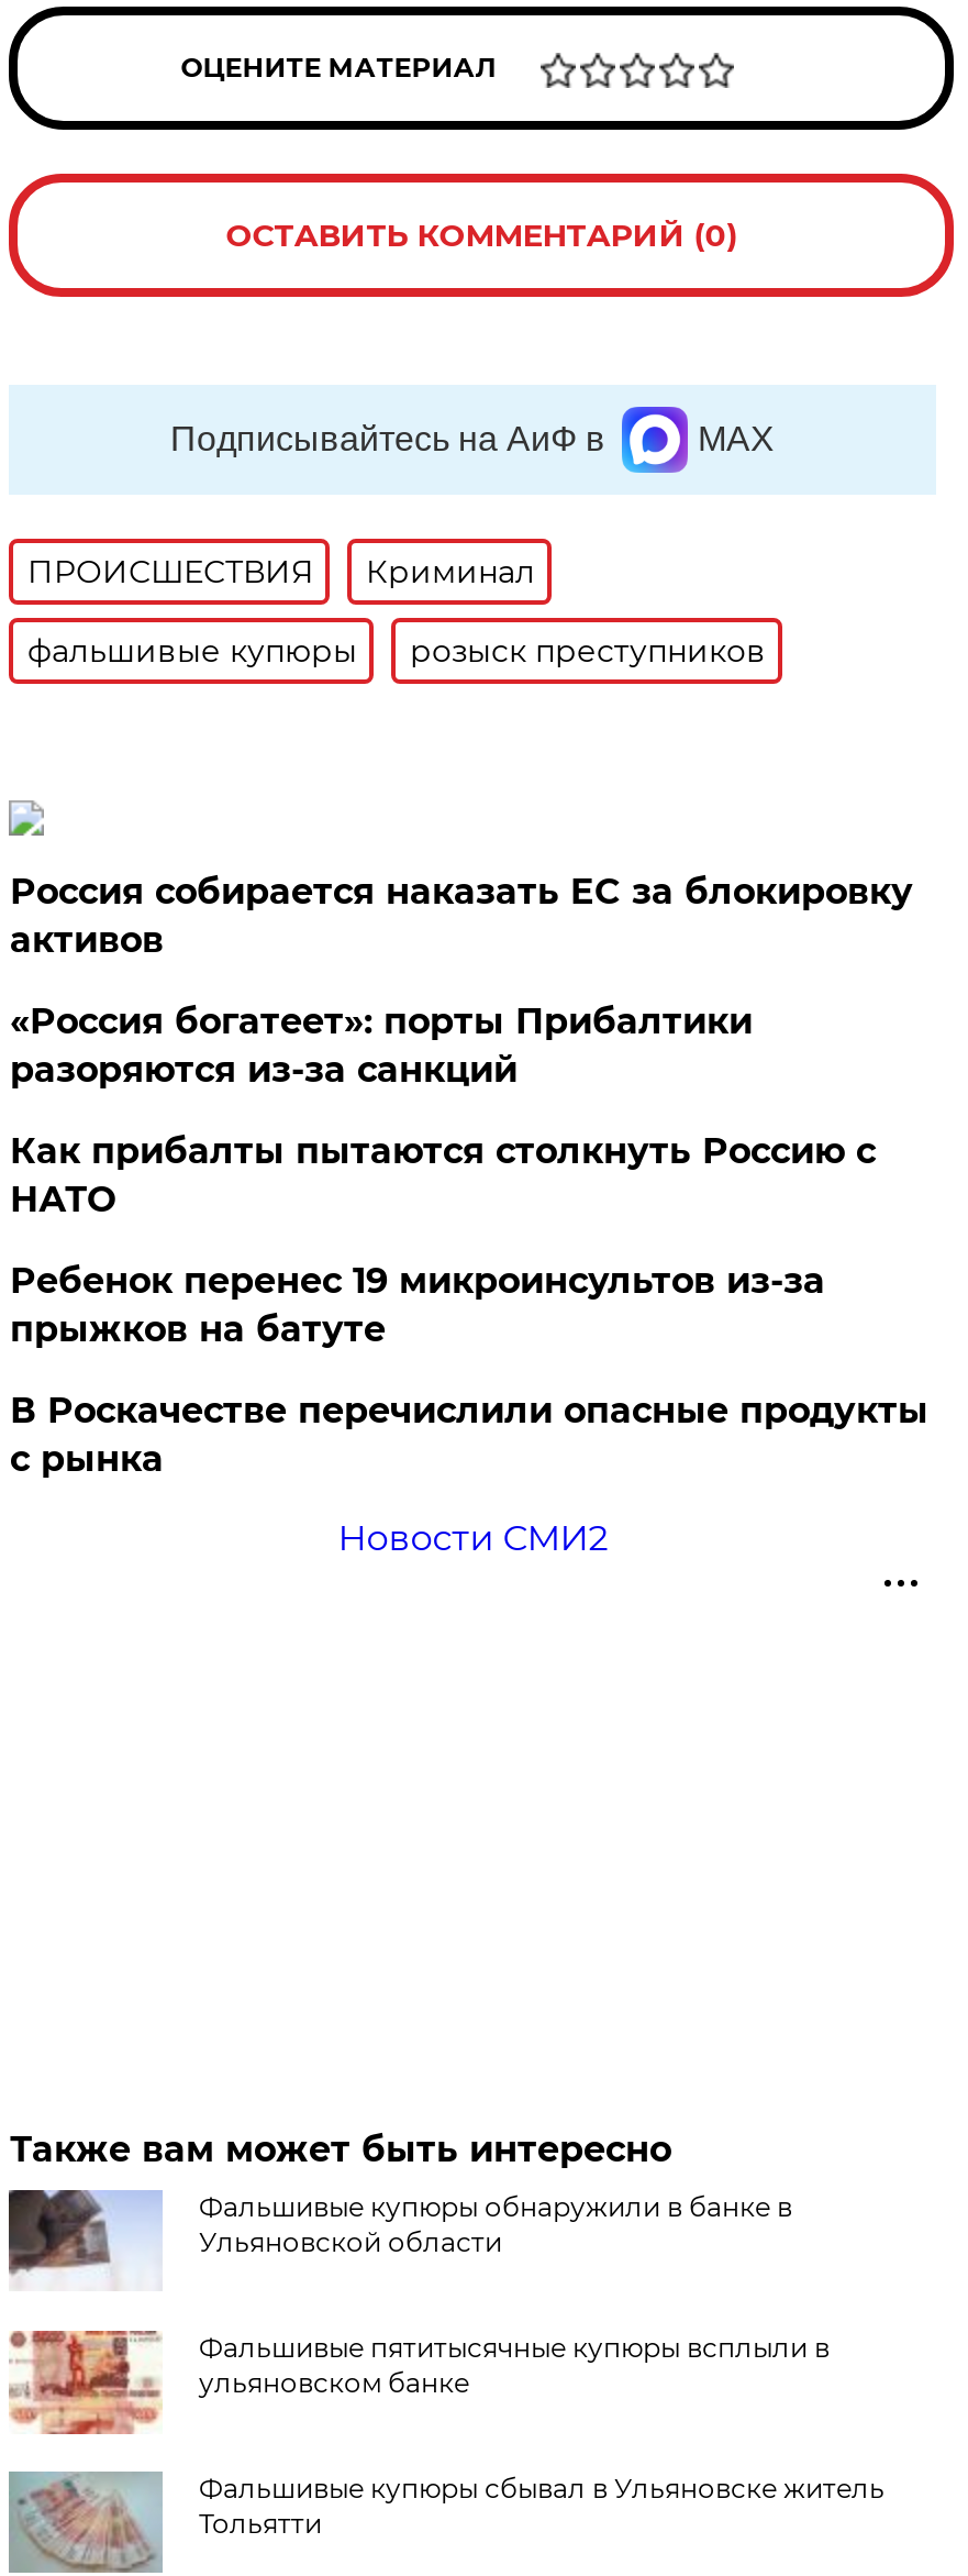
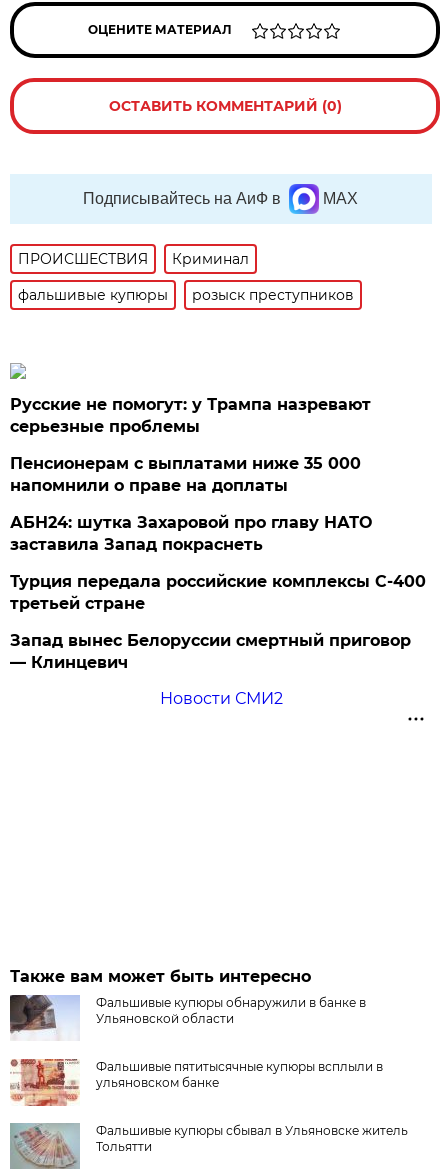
[10,871,913,961] Россия собирается наказать EC за блокировку | активов -> [10,395,371,436] Русские не помогут: у Трампа назревают | серьезные проблемы
[10,1000,752,1090] «Россия богатеет»: порты Прибалтики | разоряются из-за санкций -> [10,454,361,495] Пенсионерам с выплатами ниже 35 000 | напомнили о праве на доплаты
[10,1130,875,1220] Как прибалты пытаются столкнуть Россию с | НАТО -> [10,513,372,554] АБН24: шутка Захаровой про главу НАТО | заставила Запад покраснеть
[10,1260,825,1350] Ребенок перенес 19 микроинсультов из-за | прыжков на батуте -> [10,572,426,613] Турция передала российские комплексы С-400 | третьей стране
[10,1389,928,1480] В Роскачестве перечислили опасные продукты | с рынка -> [10,631,411,672] Запад вынес Белоруссии смертный приговор | — Клинцевич

